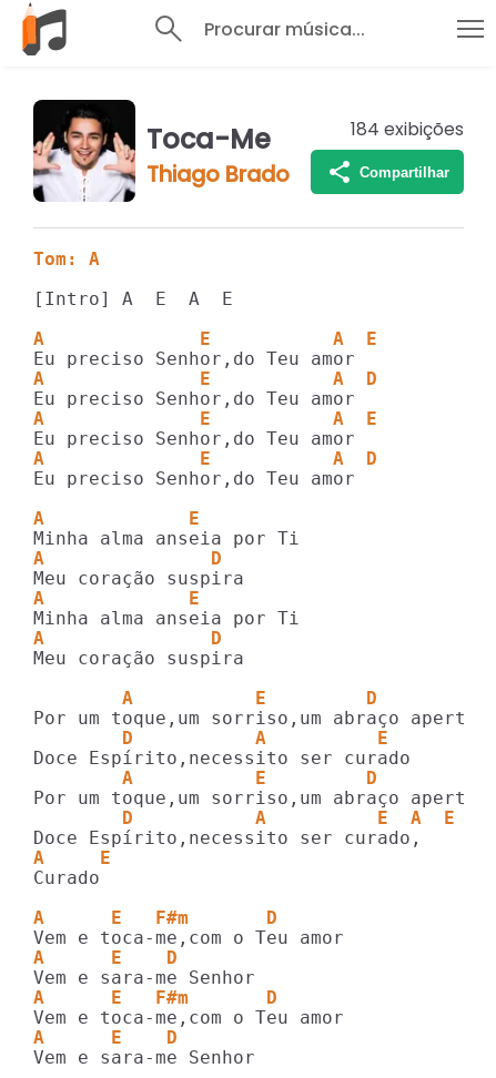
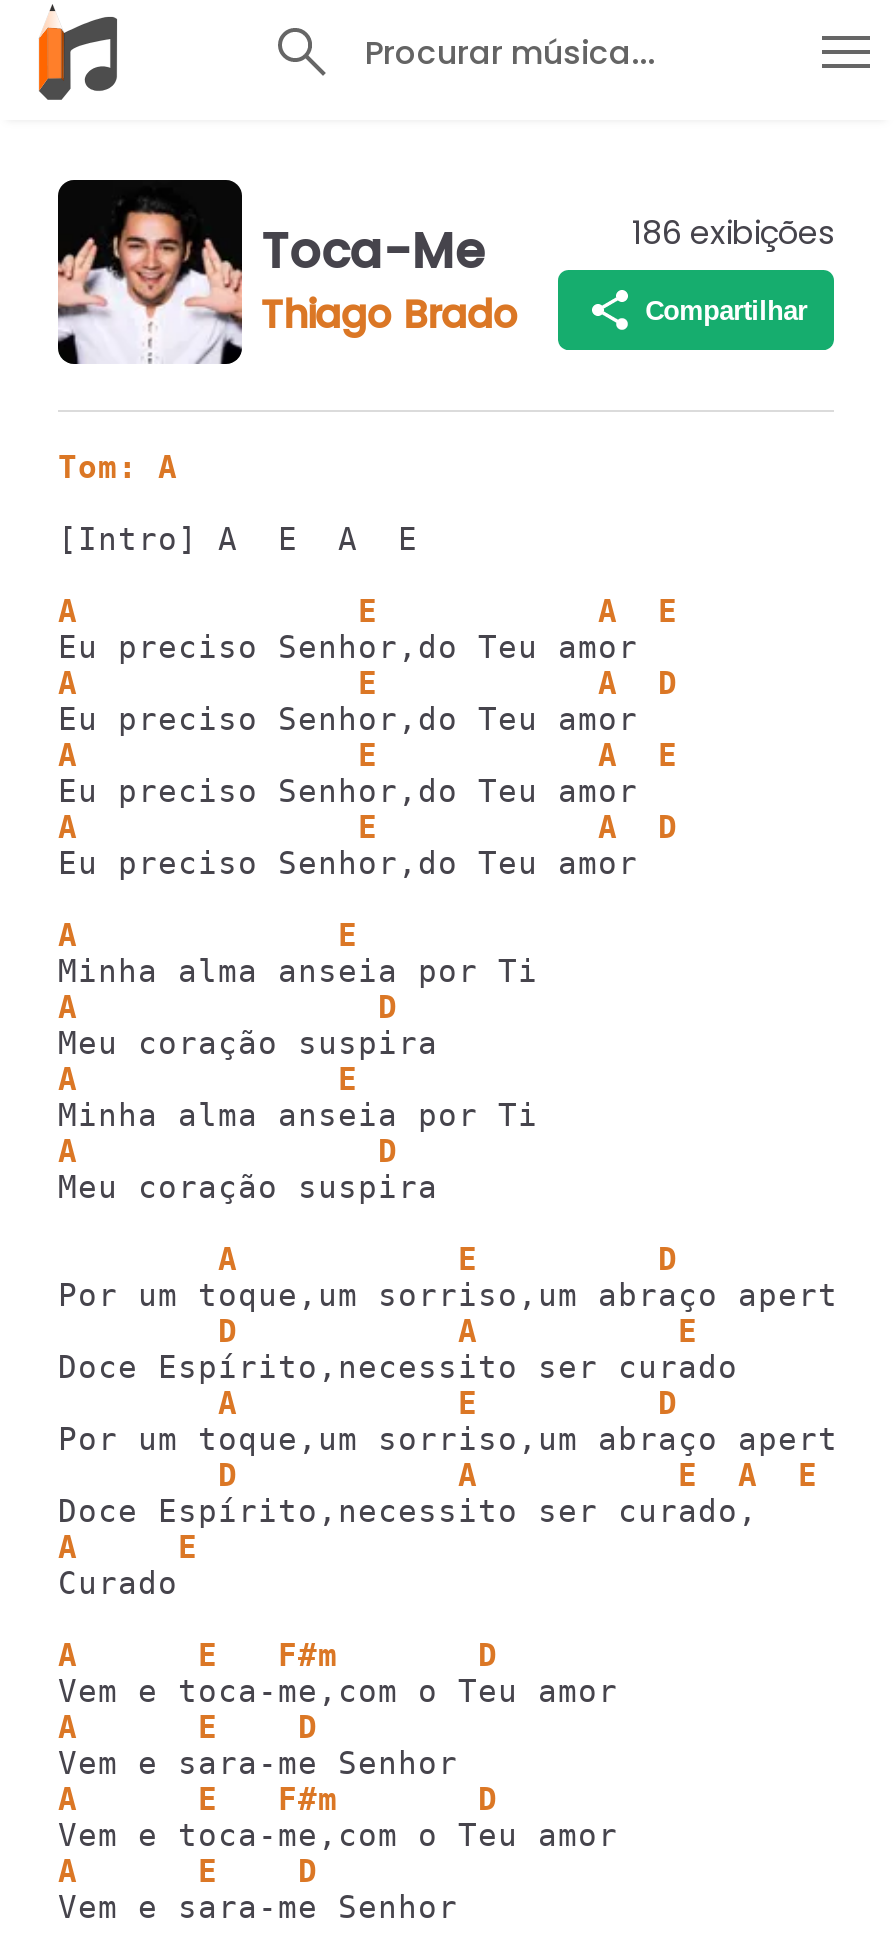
[351,116,464,142] 184 exibições -> [632,209,834,255] 186 exibições

